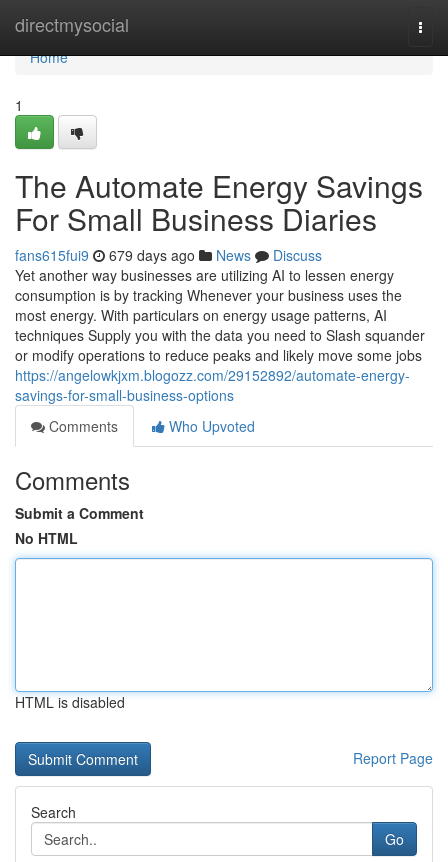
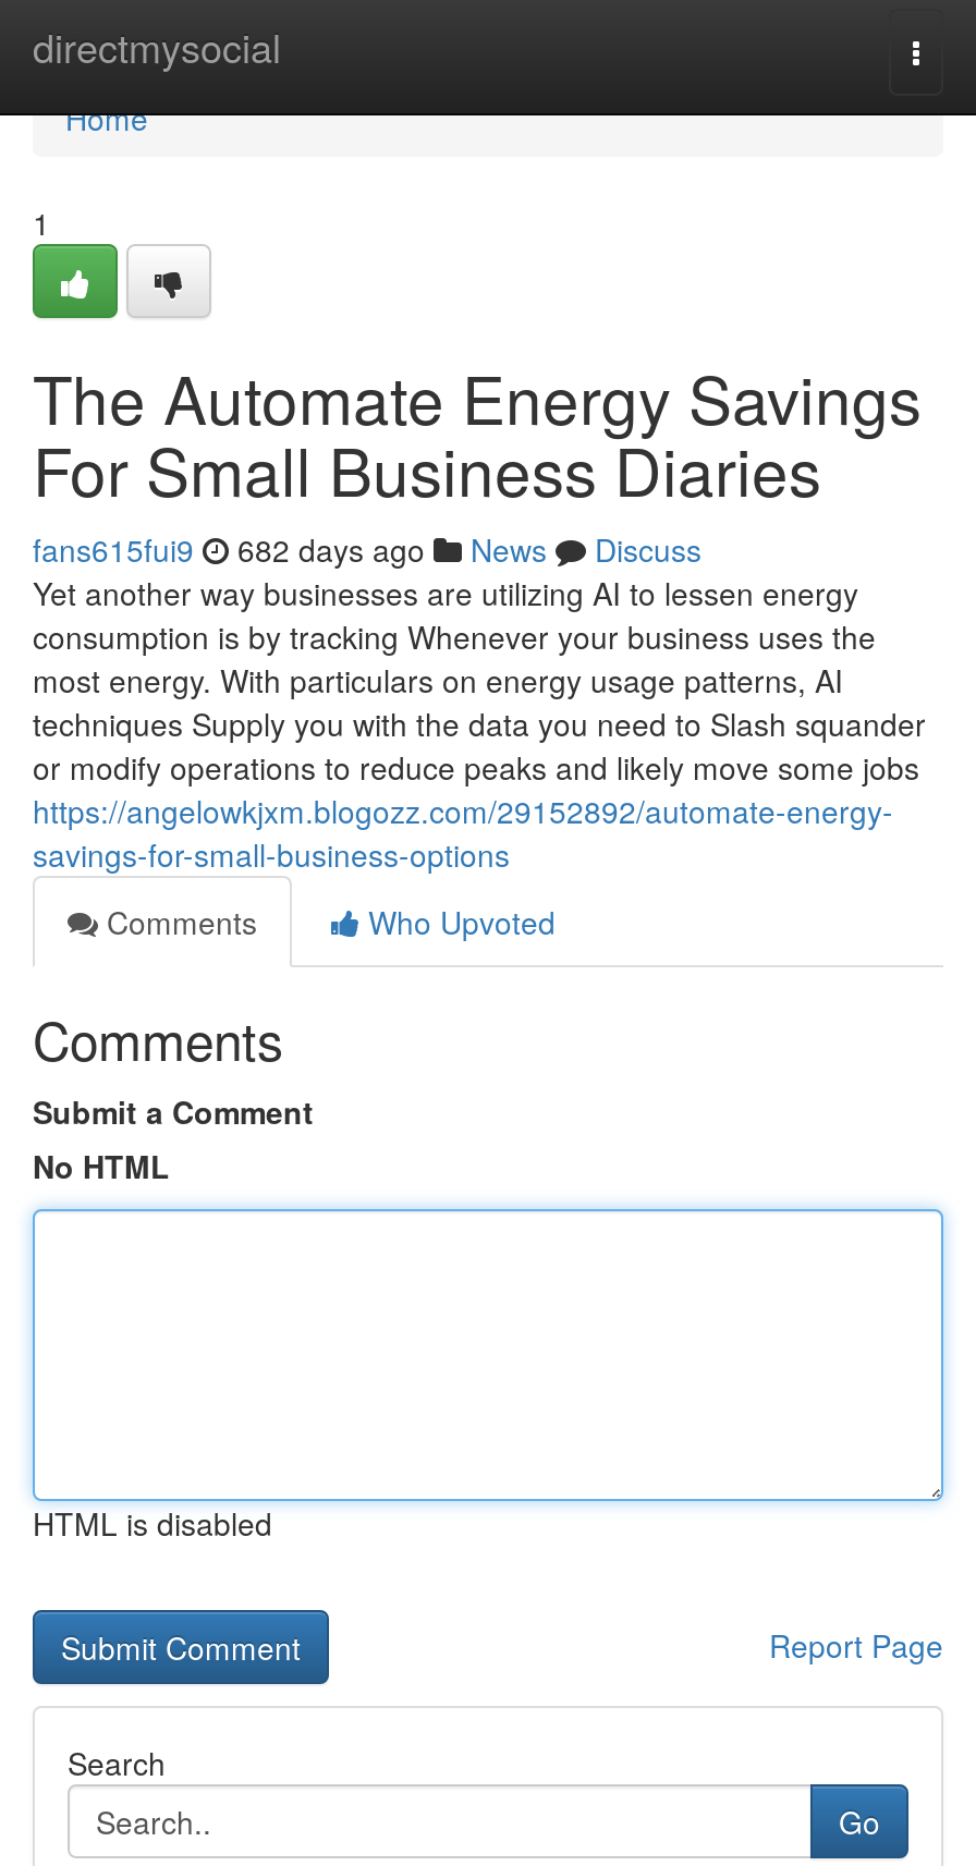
[15,245,322,265] fans615fui9 679 days ago News Discuss -> [33,527,701,571] fans615fui9 682 days ago News Discuss

